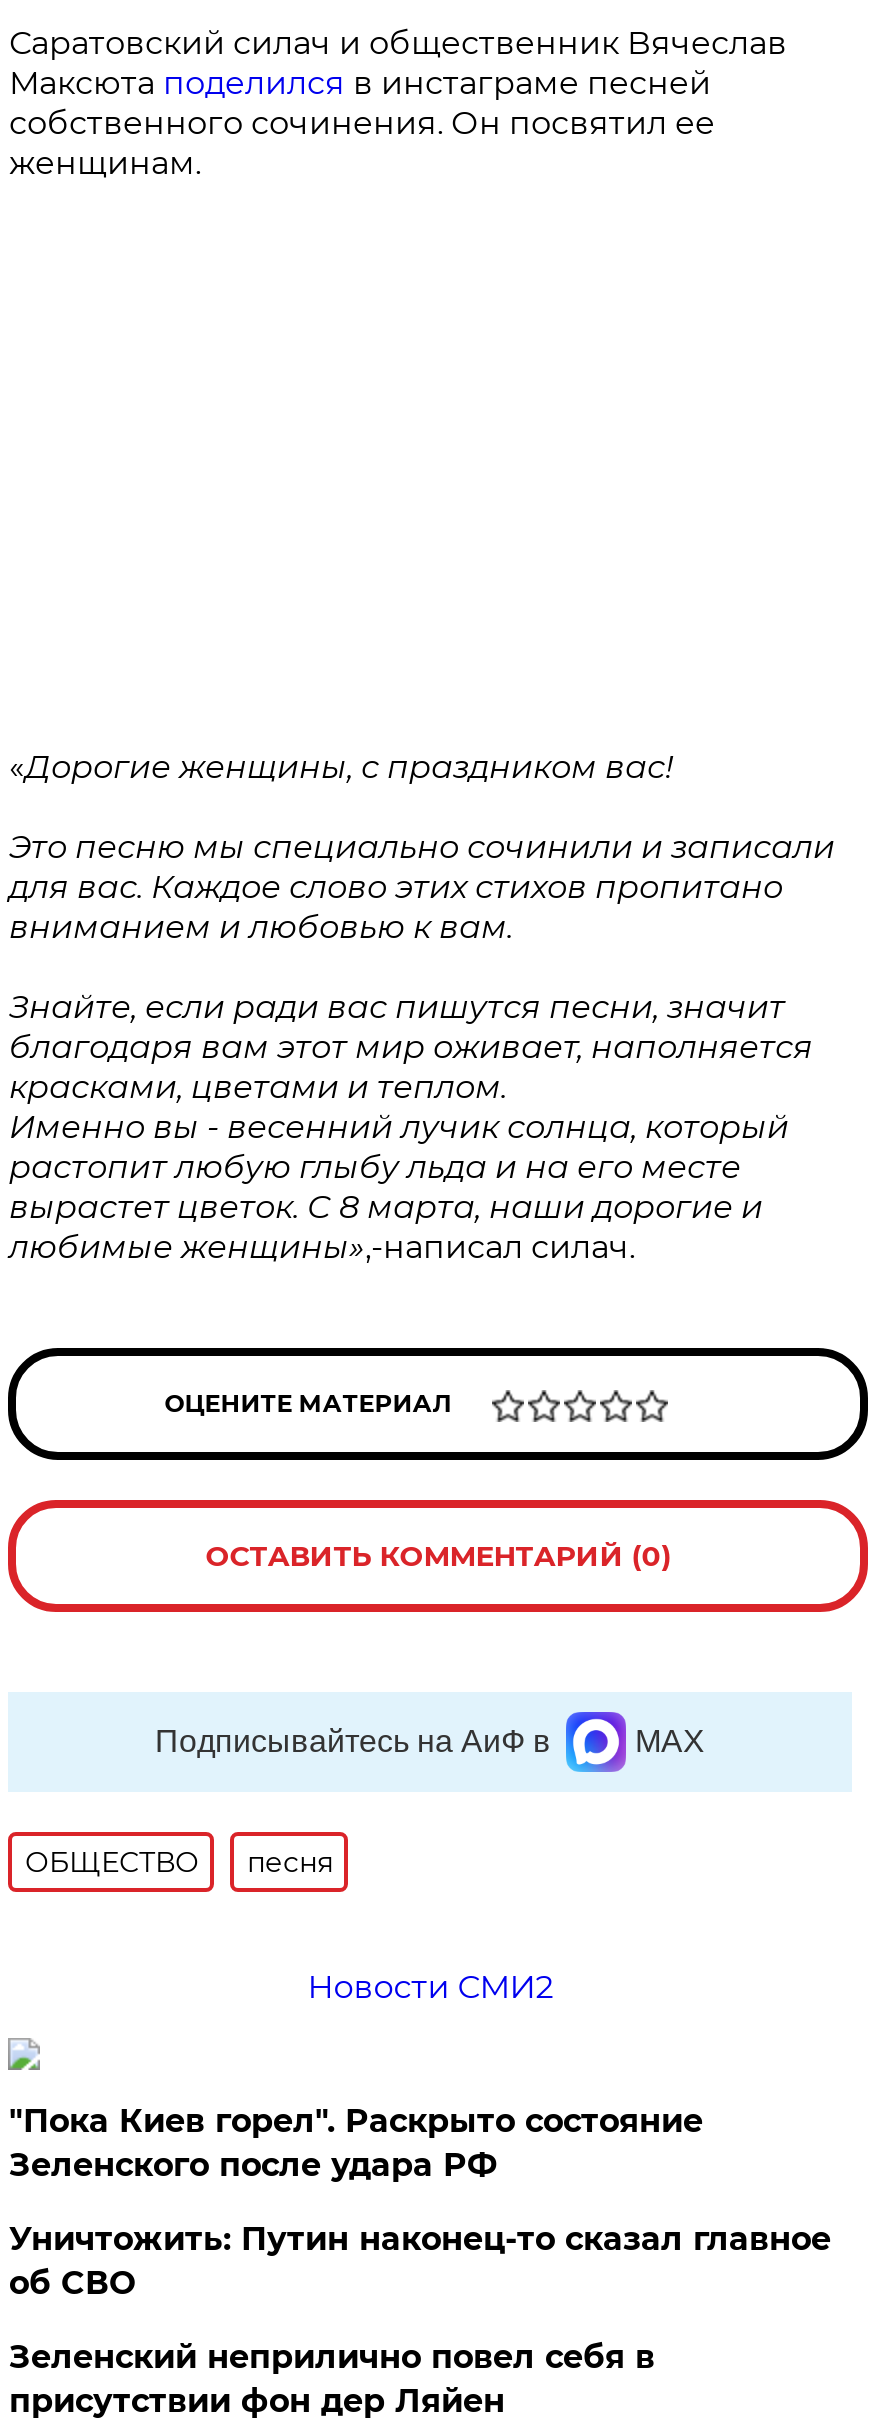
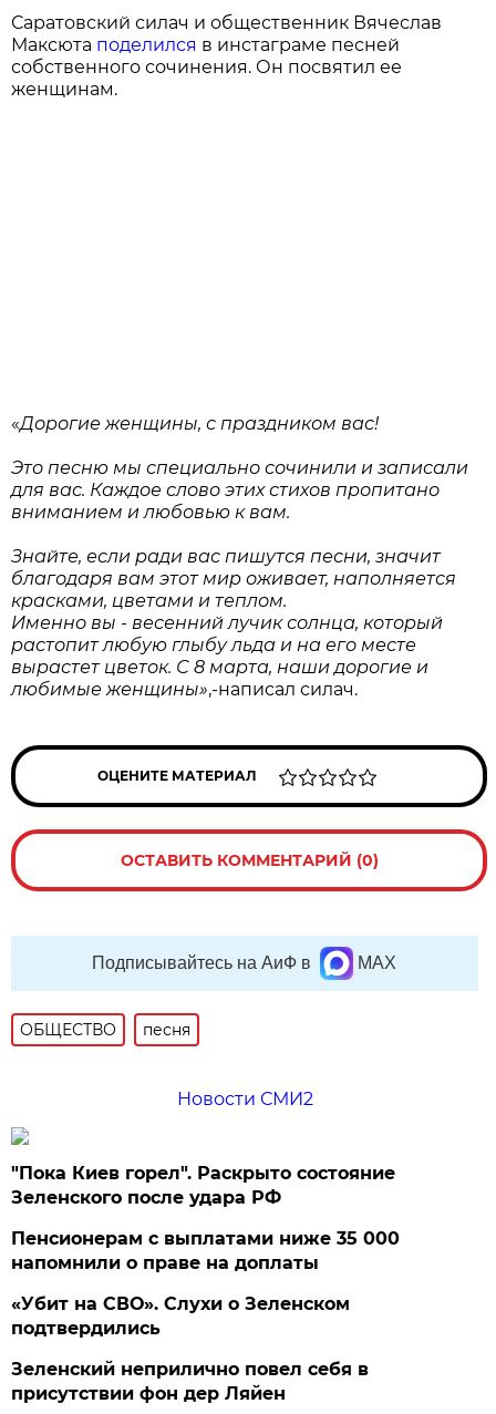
[9,2220,831,2302] Уничтожить: Путин наконец-то сказал главное | об СВО -> [12,1228,400,1339] Пенсионерам с выплатами ниже 35 000 | напомнили о праве на доплаты | «Убит на СВО». Слухи о Зеленском | подтвердились

